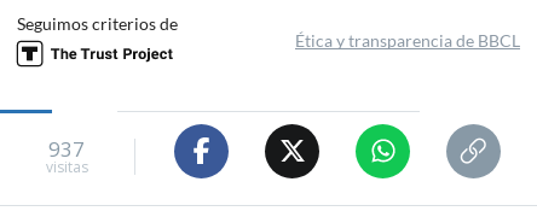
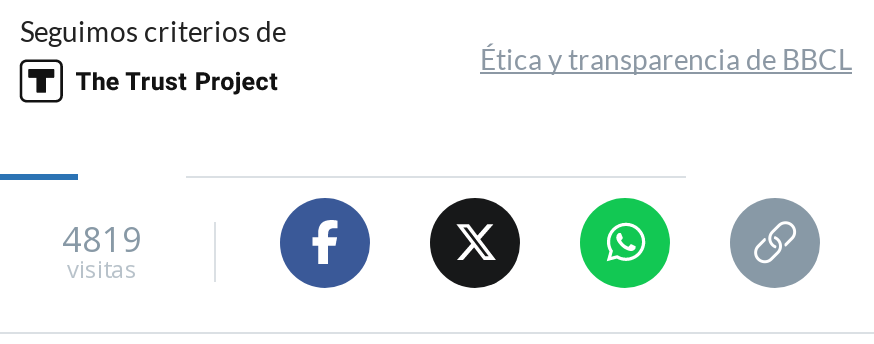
[48,135,85,163] 937 -> [62,216,142,262] 4819

